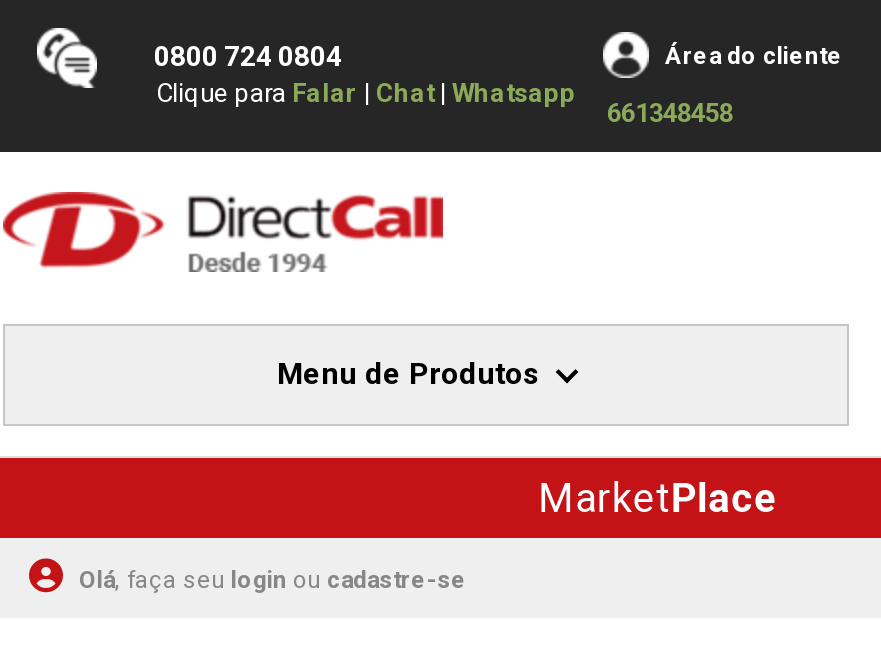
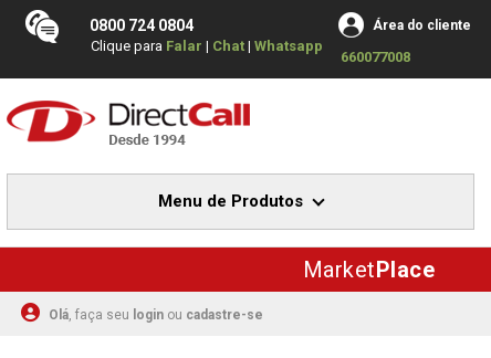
[607,98,733,128] 661348458 -> [341,49,410,65] 660077008

